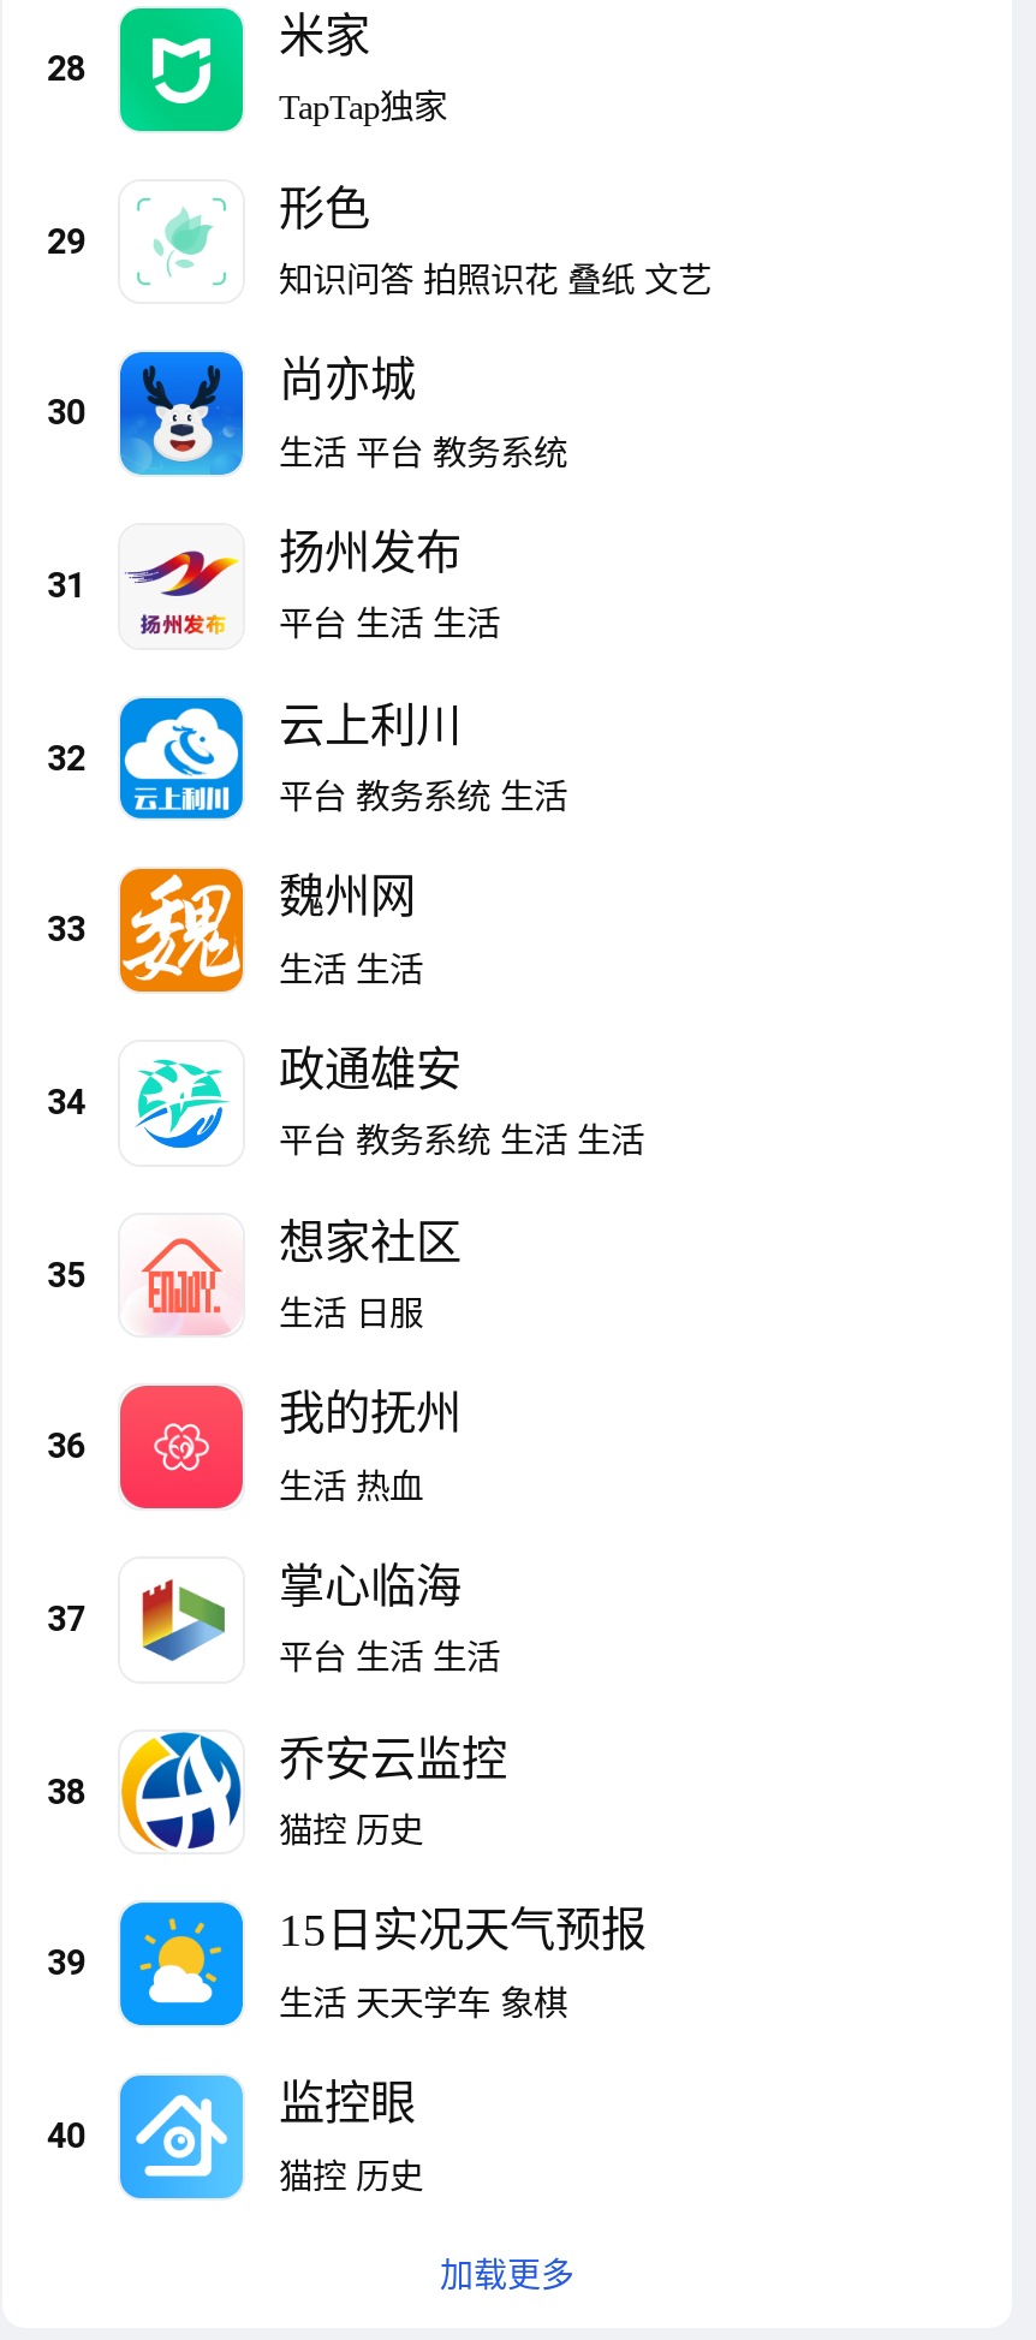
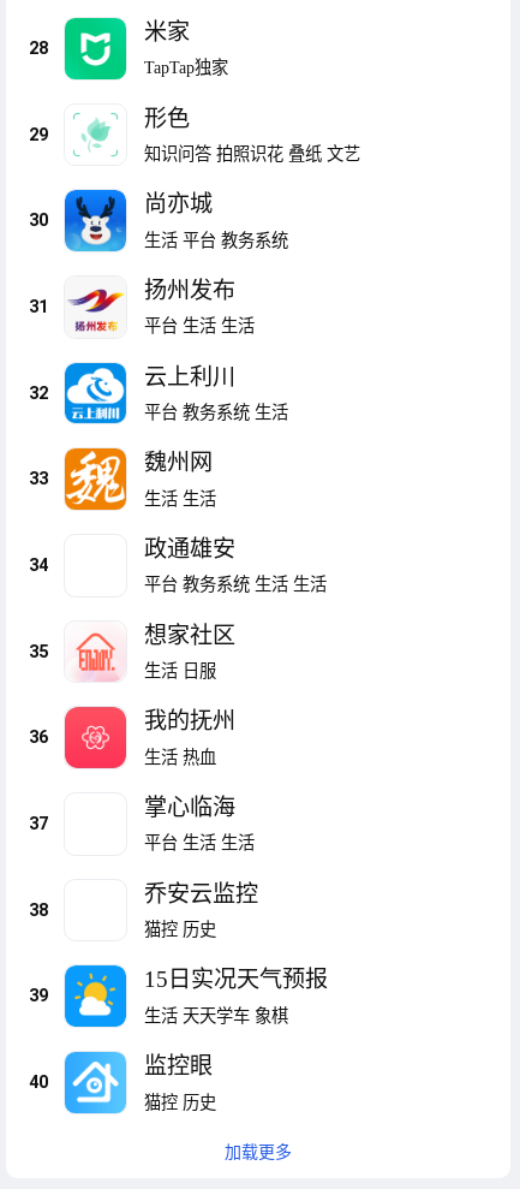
[135,1056,228,1150] [image] -> none
[139,1578,228,1662] [image] -> none
[118,1729,243,1850] [image] -> none

